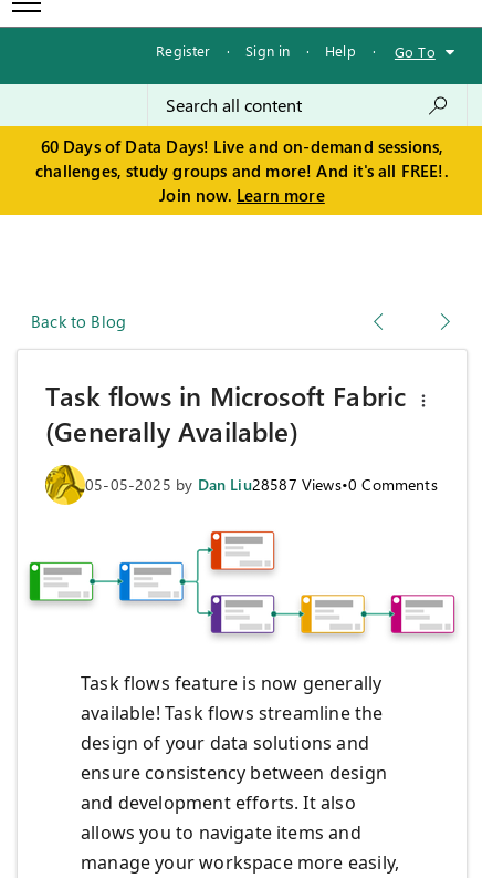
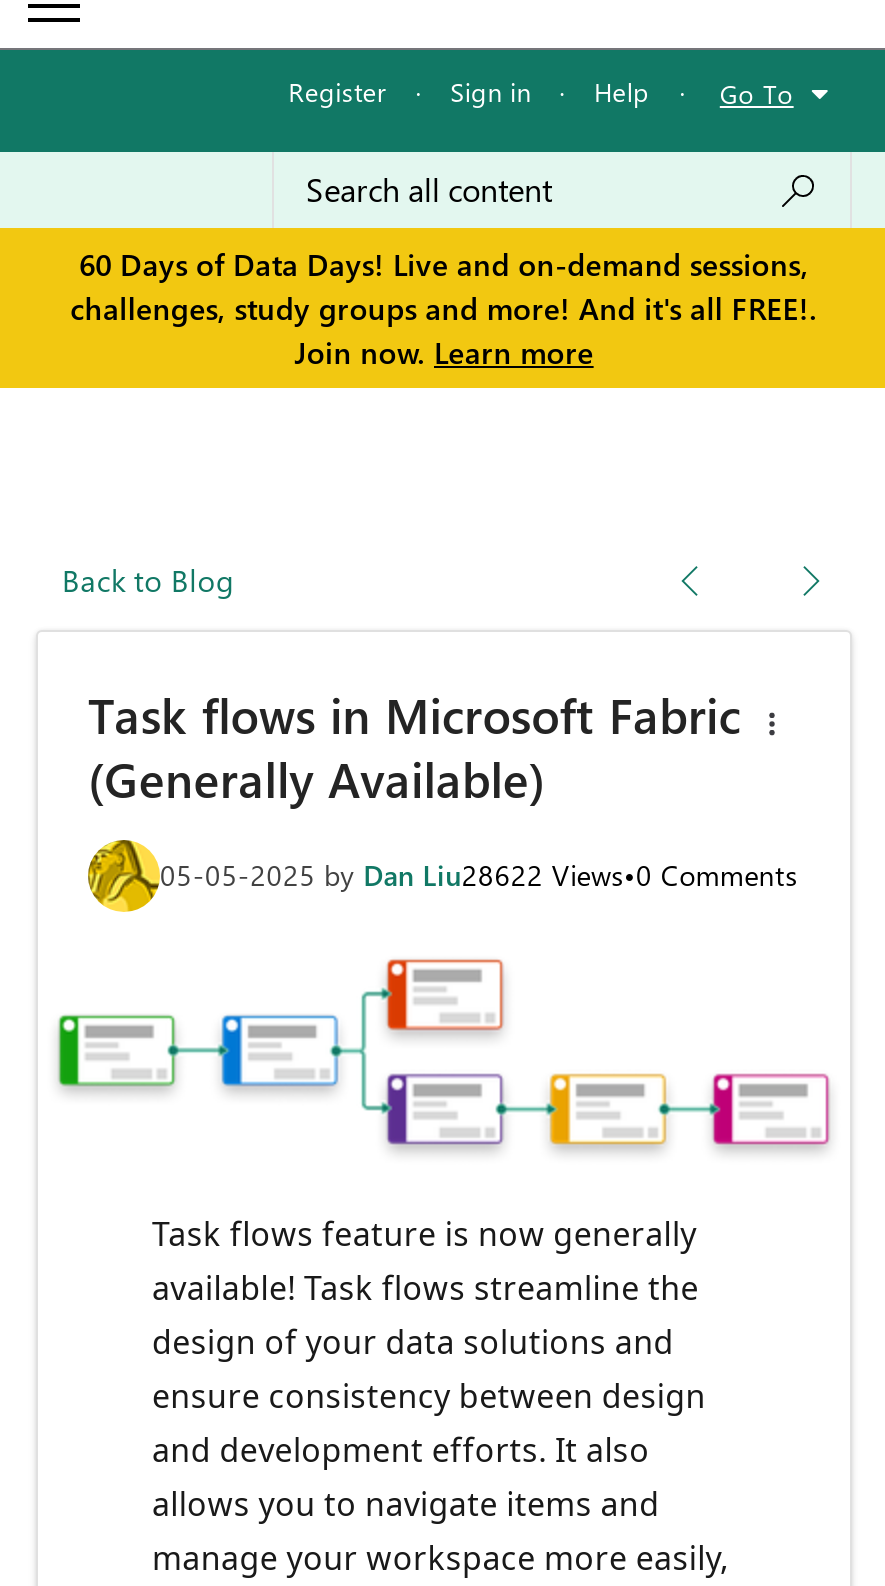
[85,474,438,495] 05-05-2025 by Dan Liu28587 Views•0 Comments -> [160,857,798,895] 05-05-2025 by Dan Liu28622 Views•0 Comments

